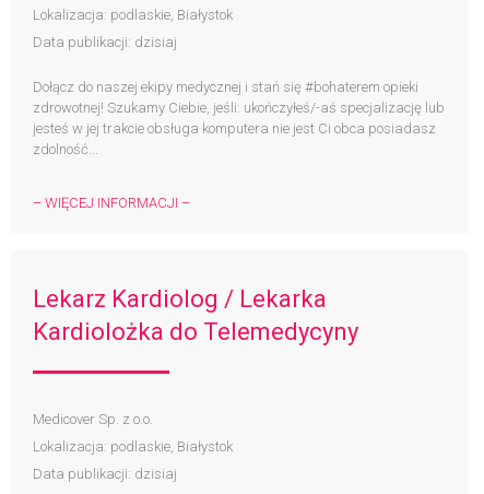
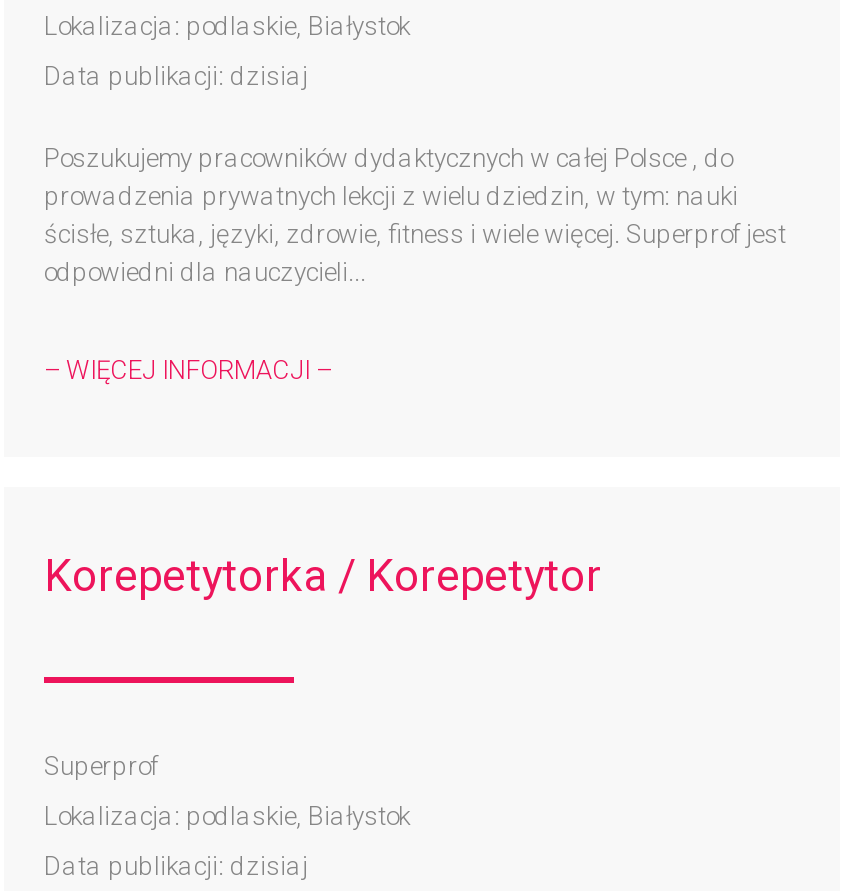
[33,79,445,157] Dołącz do naszej ekipy medycznej i stań się #bohaterem opieki | zdrowotnej! Szukamy Ciebie, jeśli: ukończyłeś/-aś specjalizację lub | jesteś w jej trakcie obsługa komputera nie jest Ci obca posiadasz | zdolność... -> [44,143,786,287] Poszukujemy pracowników dydaktycznych w całej Polsce , do | prowadzenia prywatnych lekcji z wielu dziedzin, w tym: nauki | ścisłe, sztuka, języki, zdrowie, fitness i wiele więcej. Superprof jest | odpowiedni dla nauczycieli...
[33,285,358,345] Lekarz Kardiolog / Lekarka | Kardiolożka do Telemedycyny -> [44,551,602,601] Korepetytorka / Korepetytor
[33,411,153,427] Medicover Sp. z o.o. -> [44,751,158,781] Superprof

